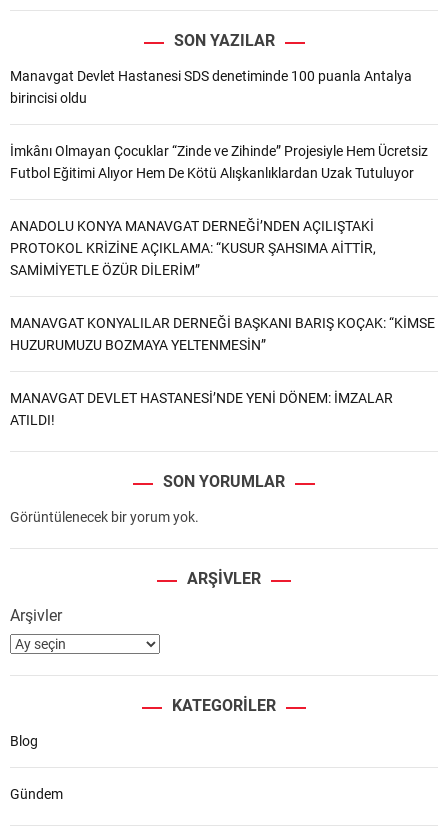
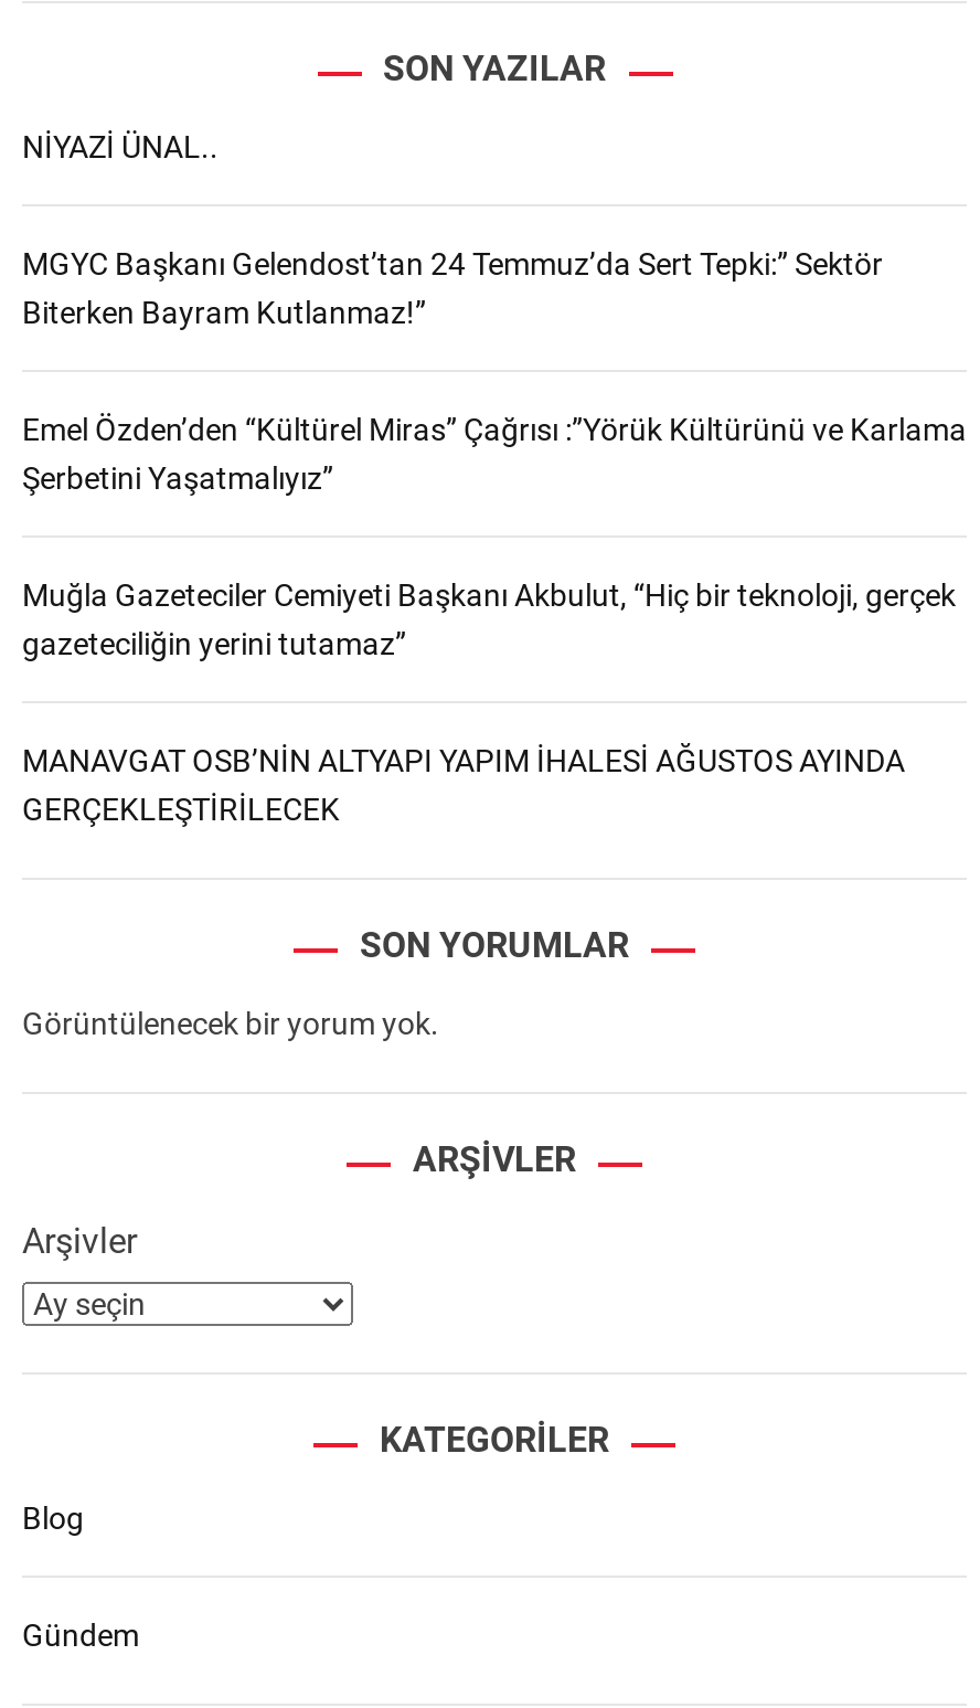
[10,68,412,106] Manavgat Devlet Hastanesi SDS denetiminde 100 puanla Antalya | birincisi oldu -> [22,130,219,165] NİYAZİ ÜNAL..
[10,143,428,181] İmkânı Olmayan Çocuklar “Zinde ve Zihinde” Projesiyle Hem Ücretsiz | Futbol Eğitimi Alıyor Hem De Kötü Alışkanlıklardan Uzak Tutuluyor -> [22,247,883,331] MGYC Başkanı Gelendost’tan 24 Temmuz’da Sert Tepki:” Sektör | Biterken Bayram Kutlanmaz!”
[10,218,376,278] ANADOLU KONYA MANAVGAT DERNEĞİ’NDEN AÇILIŞTAKİ | PROTOKOL KRİZİNE AÇIKLAMA: “KUSUR ŞAHSIMA AİTTİR, | SAMİMİYETLE ÖZÜR DİLERİM” -> [22,412,967,496] Emel Özden’den “Kültürel Miras” Çağrısı :”Yörük Kültürünü ve Karlama | Şerbetini Yaşatmalıyız”
[10,315,435,353] MANAVGAT KONYALILAR DERNEĞİ BAŞKANI BARIŞ KOÇAK: “KİMSE | HUZURUMUZU BOZMAYA YELTENMESİN” -> [22,578,956,662] Muğla Gazeteciler Cemiyeti Başkanı Akbulut, “Hiç bir teknoloji, gerçek | gazeteciliğin yerini tutamaz”
[10,390,393,428] MANAVGAT DEVLET HASTANESİ’NDE YENİ DÖNEM: İMZALAR | ATILDI! -> [22,744,905,828] MANAVGAT OSB’NİN ALTYAPI YAPIM İHALESİ AĞUSTOS AYINDA | GERÇEKLEŞTİRİLECEK

